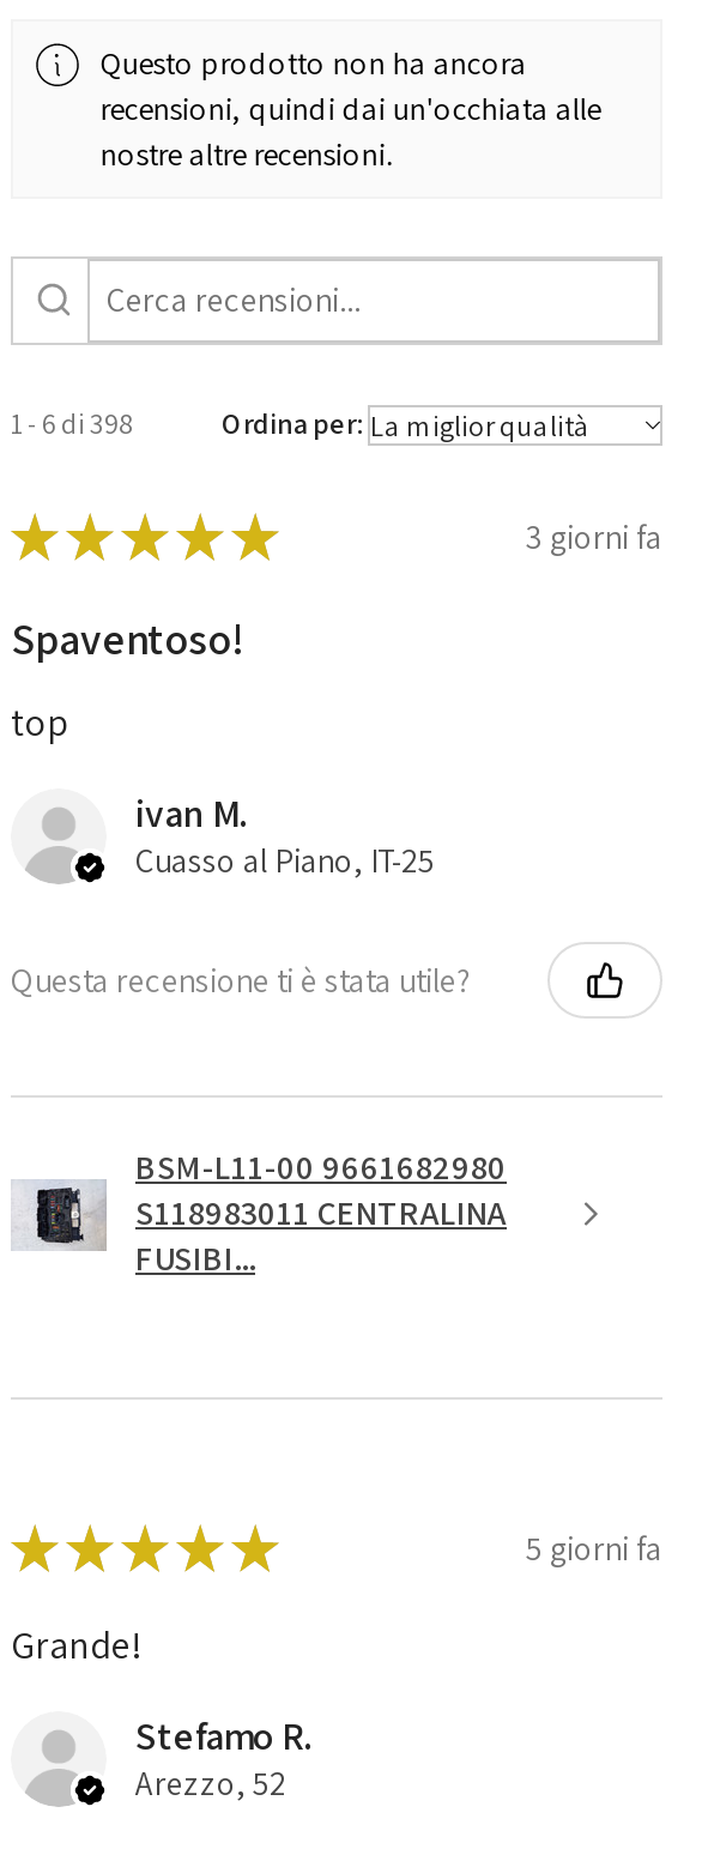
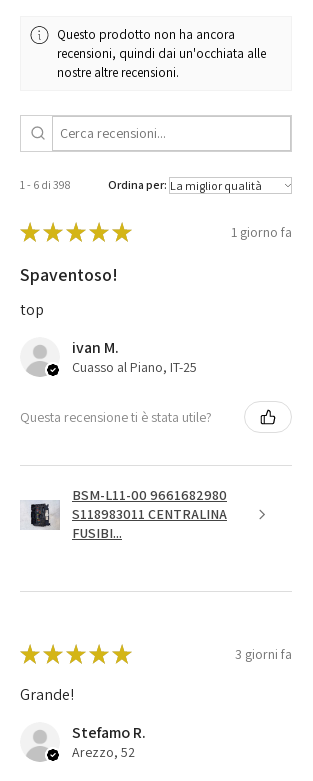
[526,515,662,558] 3 giorni fa -> [231,223,292,241] 1 giorno fa
[526,1526,662,1569] 5 giorni fa -> [235,645,292,663] 3 giorni fa

